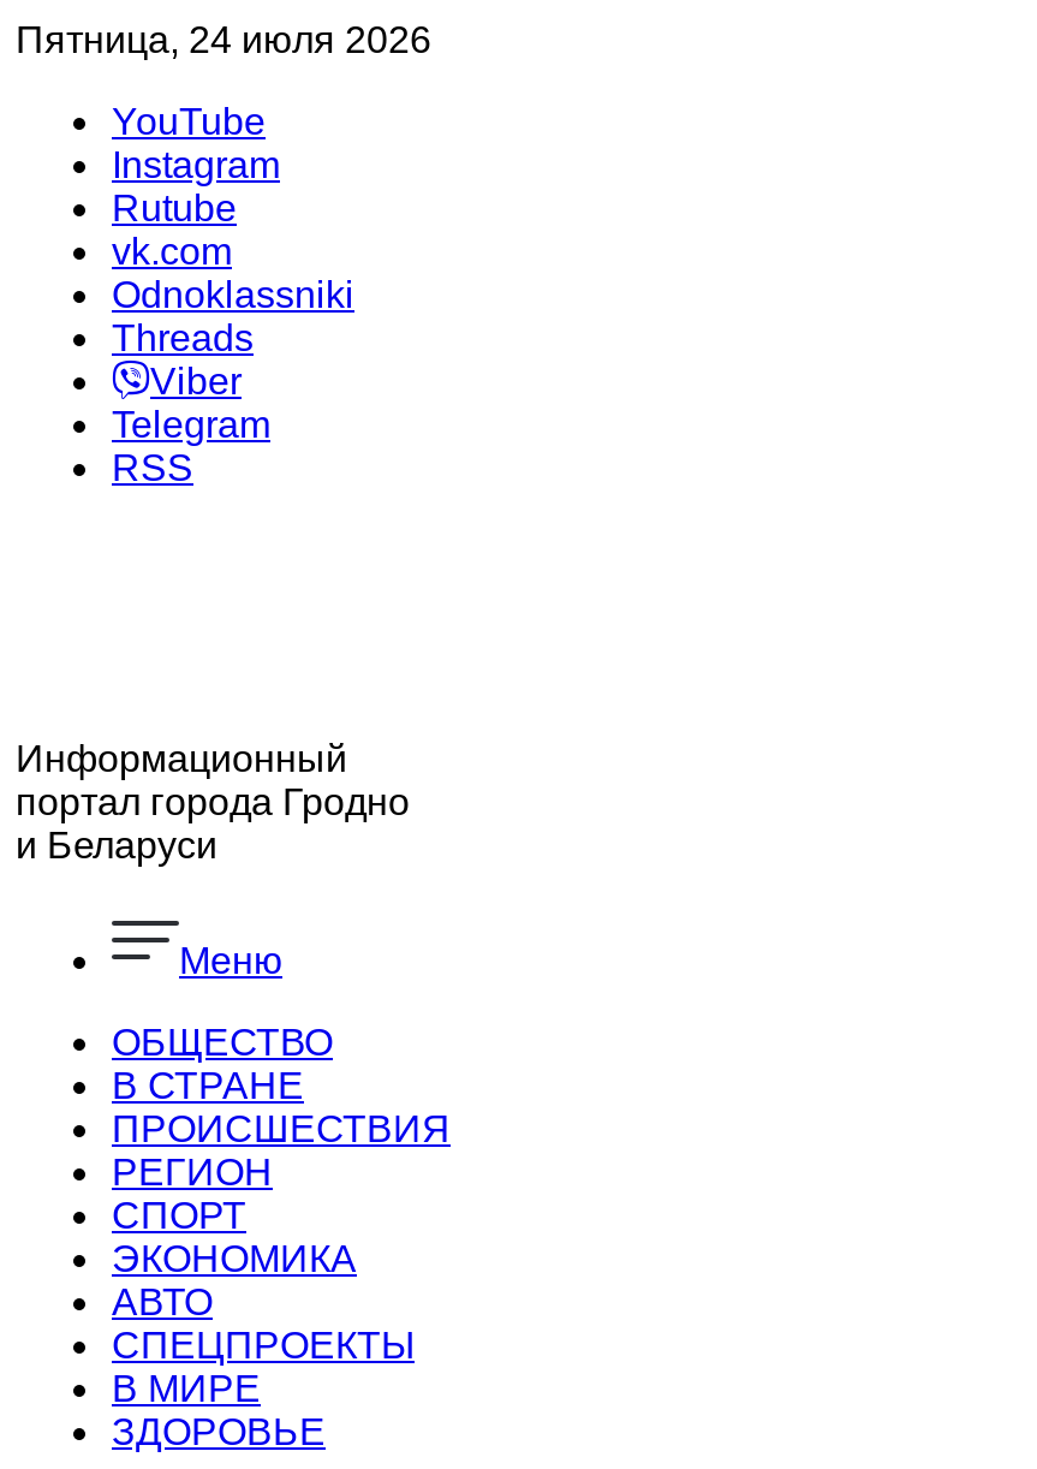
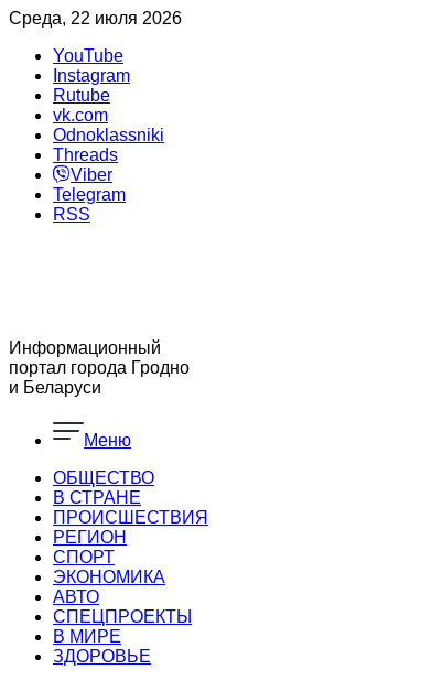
[16,19,431,60] Пятница, 24 июля 2026 -> [9,9,182,28] Среда, 22 июля 2026

